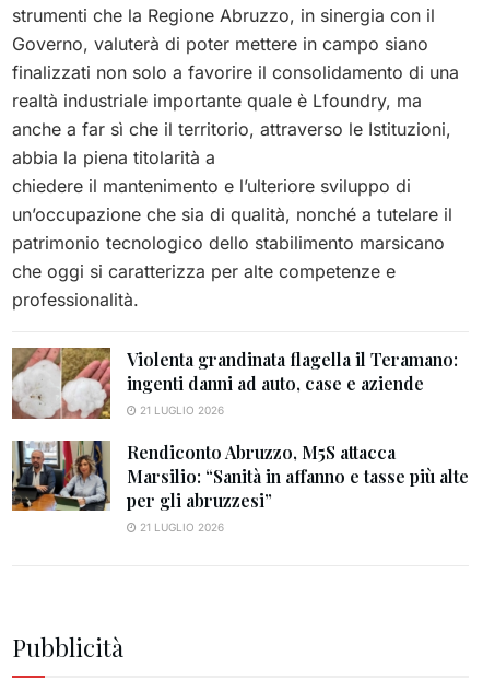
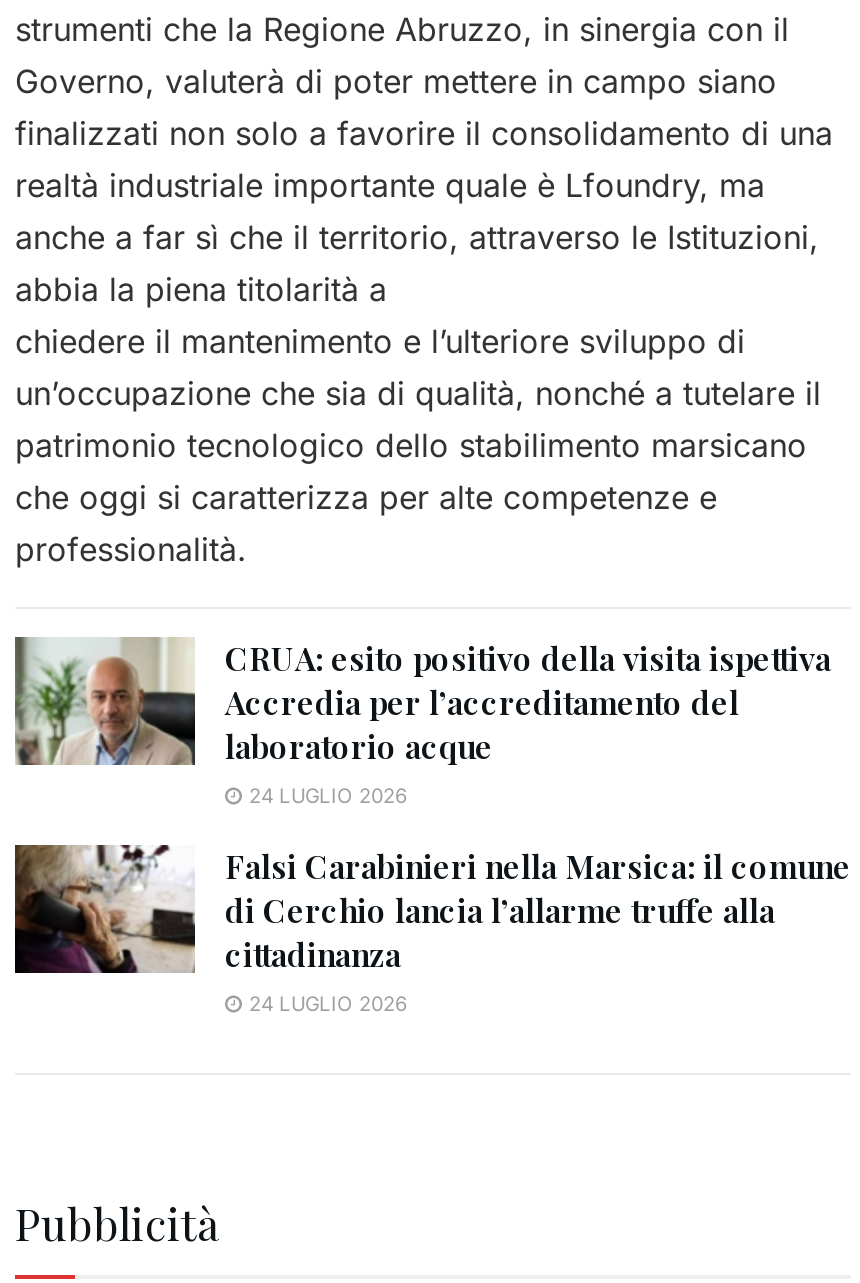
[11,347,458,420] [image] | Violenta grandinata flagella il Teramano: | ingenti danni ad auto, case e aziende | 21 LUGLIO 2026 -> [15,636,831,807] [image] | CRUA: esito positivo della visita ispettiva | Accredia per l’accreditamento del | laboratorio acque | 24 LUGLIO 2026
[11,440,469,533] [image] | Rendiconto Abruzzo, M5S attacca | Marsilio: “Sanità in affanno e tasse più alte | per gli abruzzesi” | 21 LUGLIO 2026 -> [13,842,851,1015] [image] | Falsi Carabinieri nella Marsica: il comune | di Cerchio lancia l’allarme truffe alla | cittadinanza | 24 LUGLIO 2026

